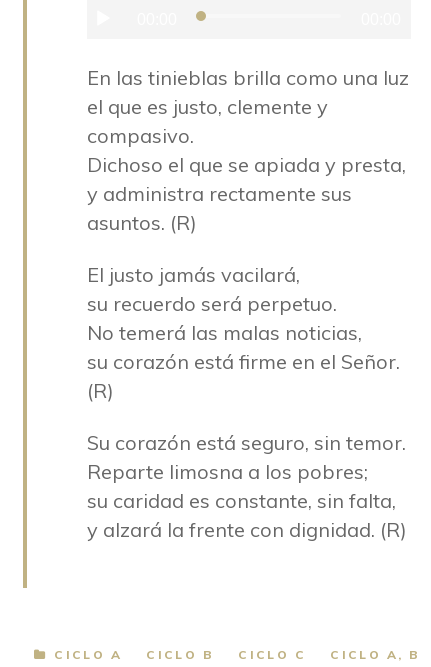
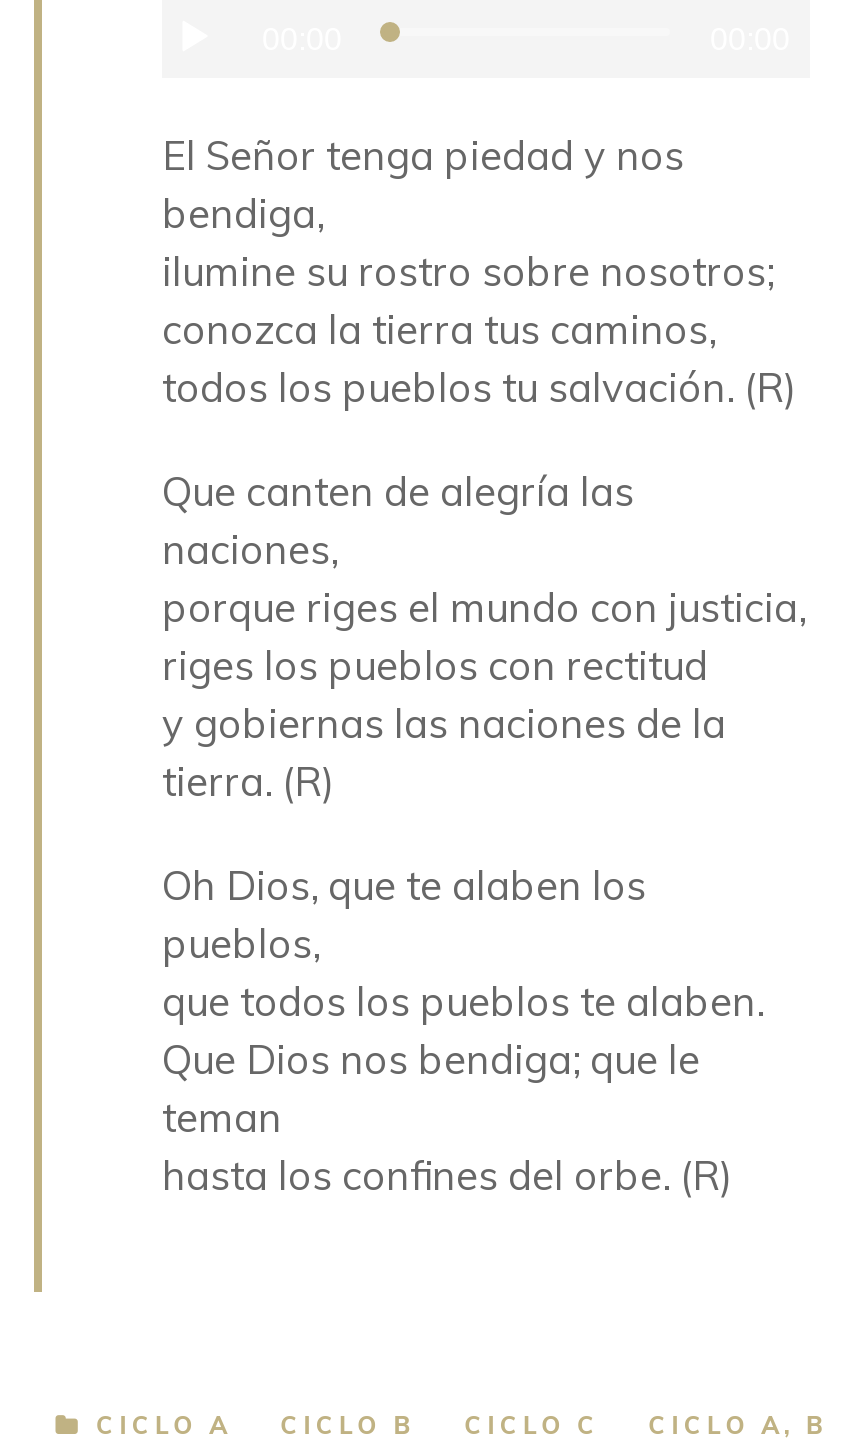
[87,65,409,235] En las tinieblas brilla como una luz | el que es justo, clemente y | compasivo. | Dichoso el que se apiada y presta, | y administra rectamente sus | asuntos. (R) -> [162,129,798,411] El Señor tenga piedad y nos | bendiga, | ilumine su rostro sobre nosotros; | conozca la tierra tus caminos, | todos los pueblos tu salvación. (R)
[87,262,400,403] El justo jamás vacilará, | su recuerdo será perpetuo. | No temerá las malas noticias, | su corazón está firme en el Señor. | (R) -> [162,466,806,806] Que canten de alegría las | naciones, | porque riges el mundo con justicia, | riges los pueblos con rectitud | y gobiernas las naciones de la | tierra. (R)
[87,430,407,542] Su corazón está seguro, sin temor. | Reparte limosna a los pobres; | su caridad es constante, sin falta, | y alzará la frente con dignidad. (R) -> [162,860,764,1200] Oh Dios, que te alaben los | pueblos, | que todos los pueblos te alaben. | Que Dios nos bendiga; que le | teman | hasta los confines del orbe. (R)

